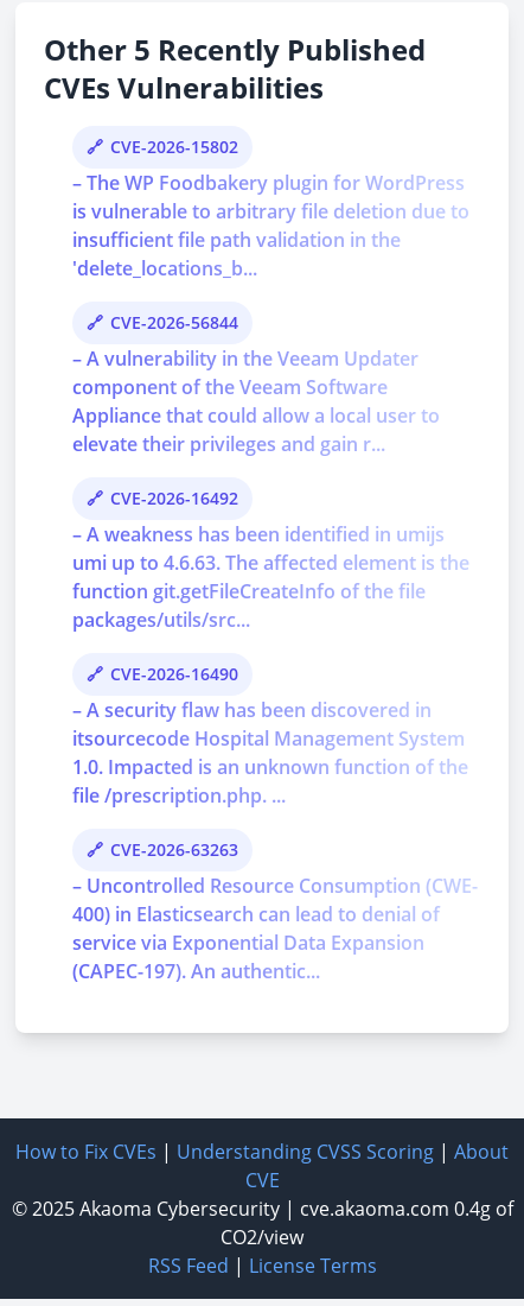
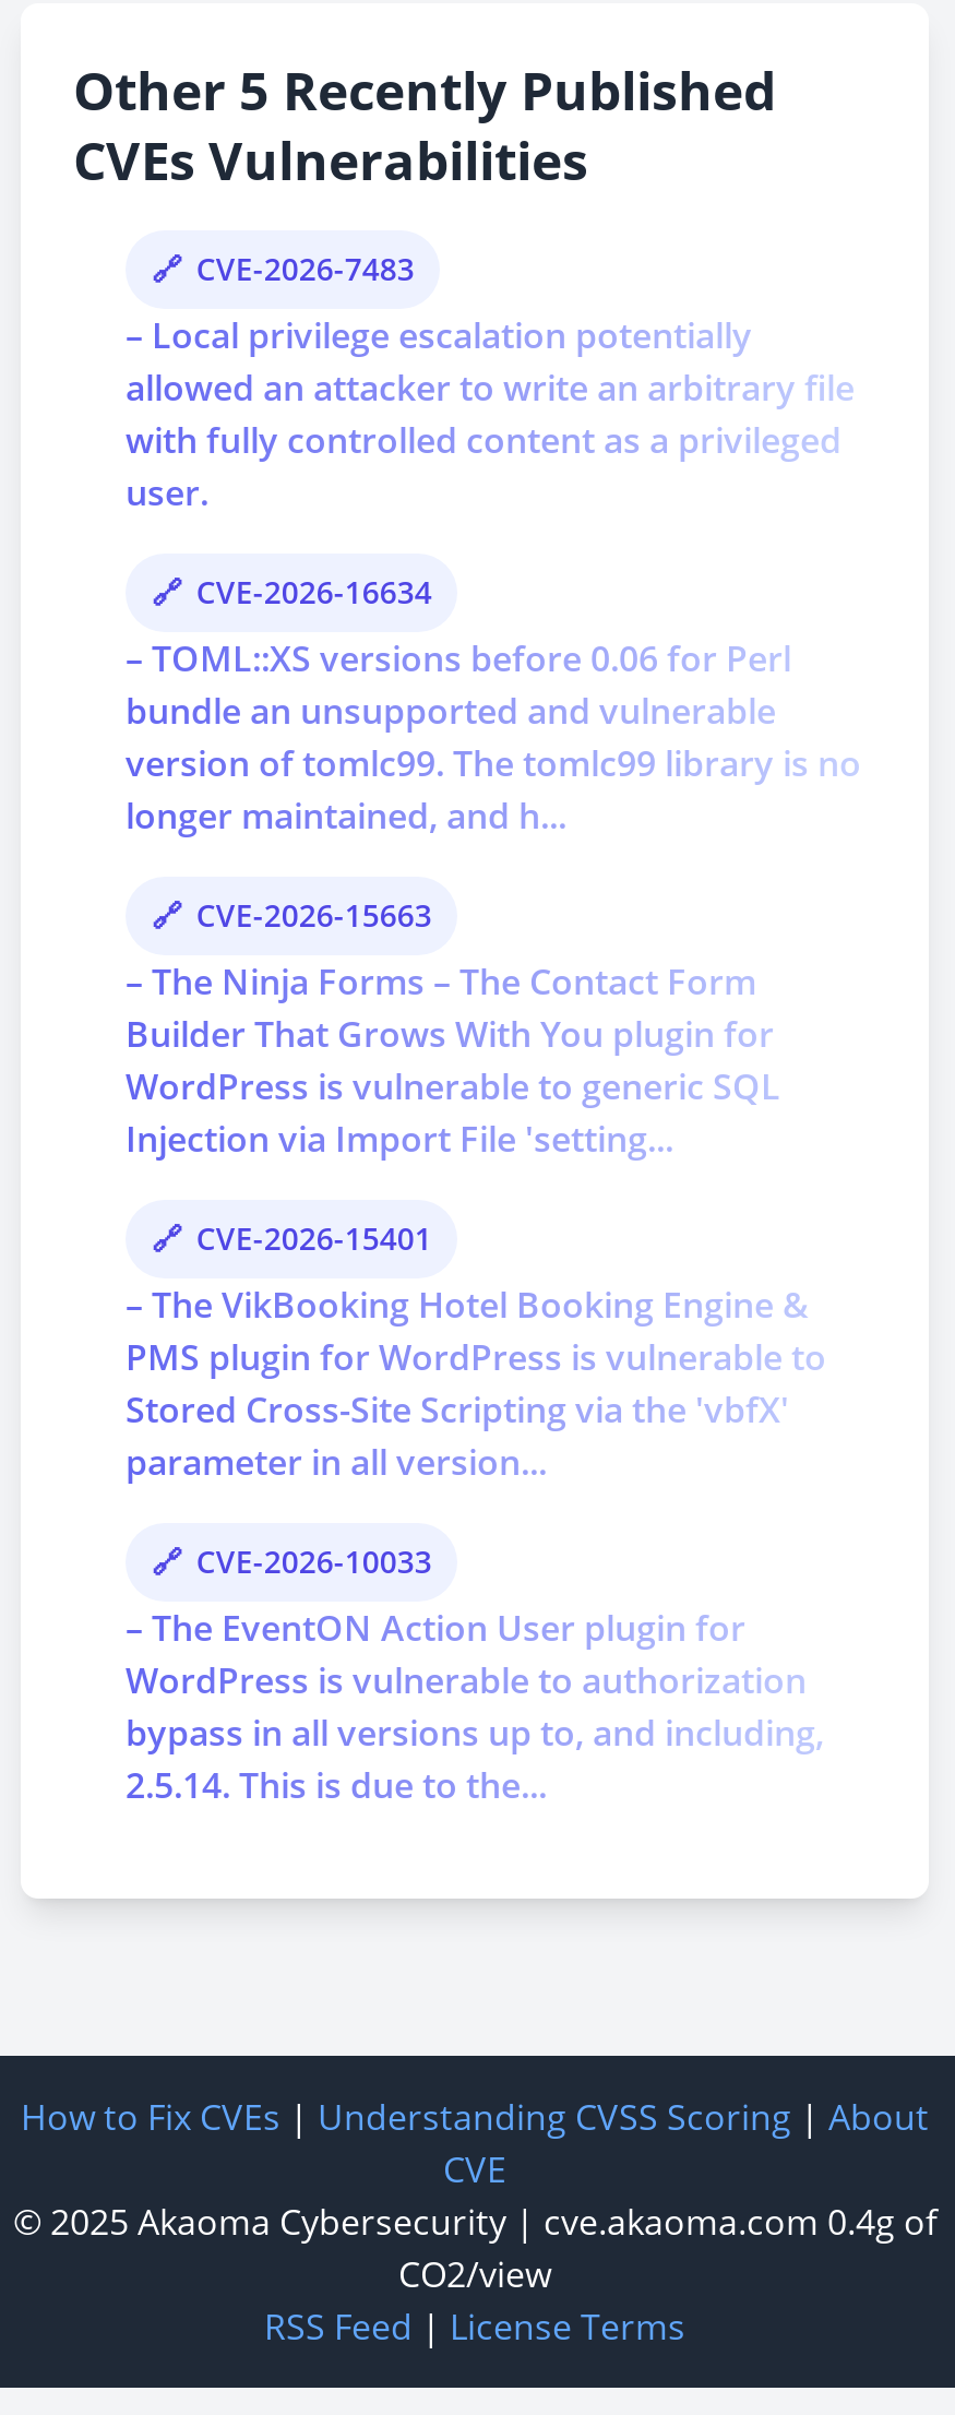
[111,135,239,158] CVE-2026-15802 -> [196,248,415,289] CVE-2026-7483
[72,170,469,281] – The WP Foodbakery plugin for WordPress | is vulnerable to arbitrary file deletion due to | insufficient file path validation in the | 'delete_locations_b... -> [126,311,855,516] – Local privilege escalation potentially | allowed an attacker to write an arbitrary file | with fully controlled content as a privileged | user.
[111,311,239,334] CVE-2026-56844 -> [196,571,432,612] CVE-2026-16634
[72,345,440,457] – A vulnerability in the Veeam Updater | component of the Veeam Software | Appliance that could allow a local user to | elevate their privileges and gain r... -> [126,634,861,840] – TOML::XS versions before 0.06 for Perl | bundle an unsupported and vulnerable | version of tomlc99. The tomlc99 library is no | longer maintained, and h...
[111,487,239,509] CVE-2026-16492 -> [196,894,432,936] CVE-2026-15663
[72,521,469,633] – A weakness has been identified in umijs | umi up to 4.6.63. The affected element is the | function git.getFileCreateInfo of the file | packages/utils/src... -> [126,957,780,1163] – The Ninja Forms – The Contact Form | Builder That Grows With You plugin for | WordPress is vulnerable to generic SQL | Injection via Import File 'setting...
[111,662,239,685] CVE-2026-16490 -> [196,1217,432,1259] CVE-2026-15401
[72,697,468,809] – A security flaw has been discovered in | itsourcecode Hospital Management System | 1.0. Impacted is an unknown function of the | file /prescription.php. ... -> [126,1281,826,1486] – The VikBooking Hotel Booking Engine & | PMS plugin for WordPress is vulnerable to | Stored Cross-Site Scripting via the 'vbfX' | parameter in all version...
[111,838,239,861] CVE-2026-63263 -> [196,1540,432,1582] CVE-2026-10033
[72,873,478,984] – Uncontrolled Resource Consumption (CWE- | 400) in Elasticsearch can lead to denial of | service via Exponential Data Expansion | (CAPEC-197). An authentic... -> [126,1604,824,1809] – The EventON Action User plugin for | WordPress is vulnerable to authorization | bypass in all versions up to, and including, | 2.5.14. This is due to the...

